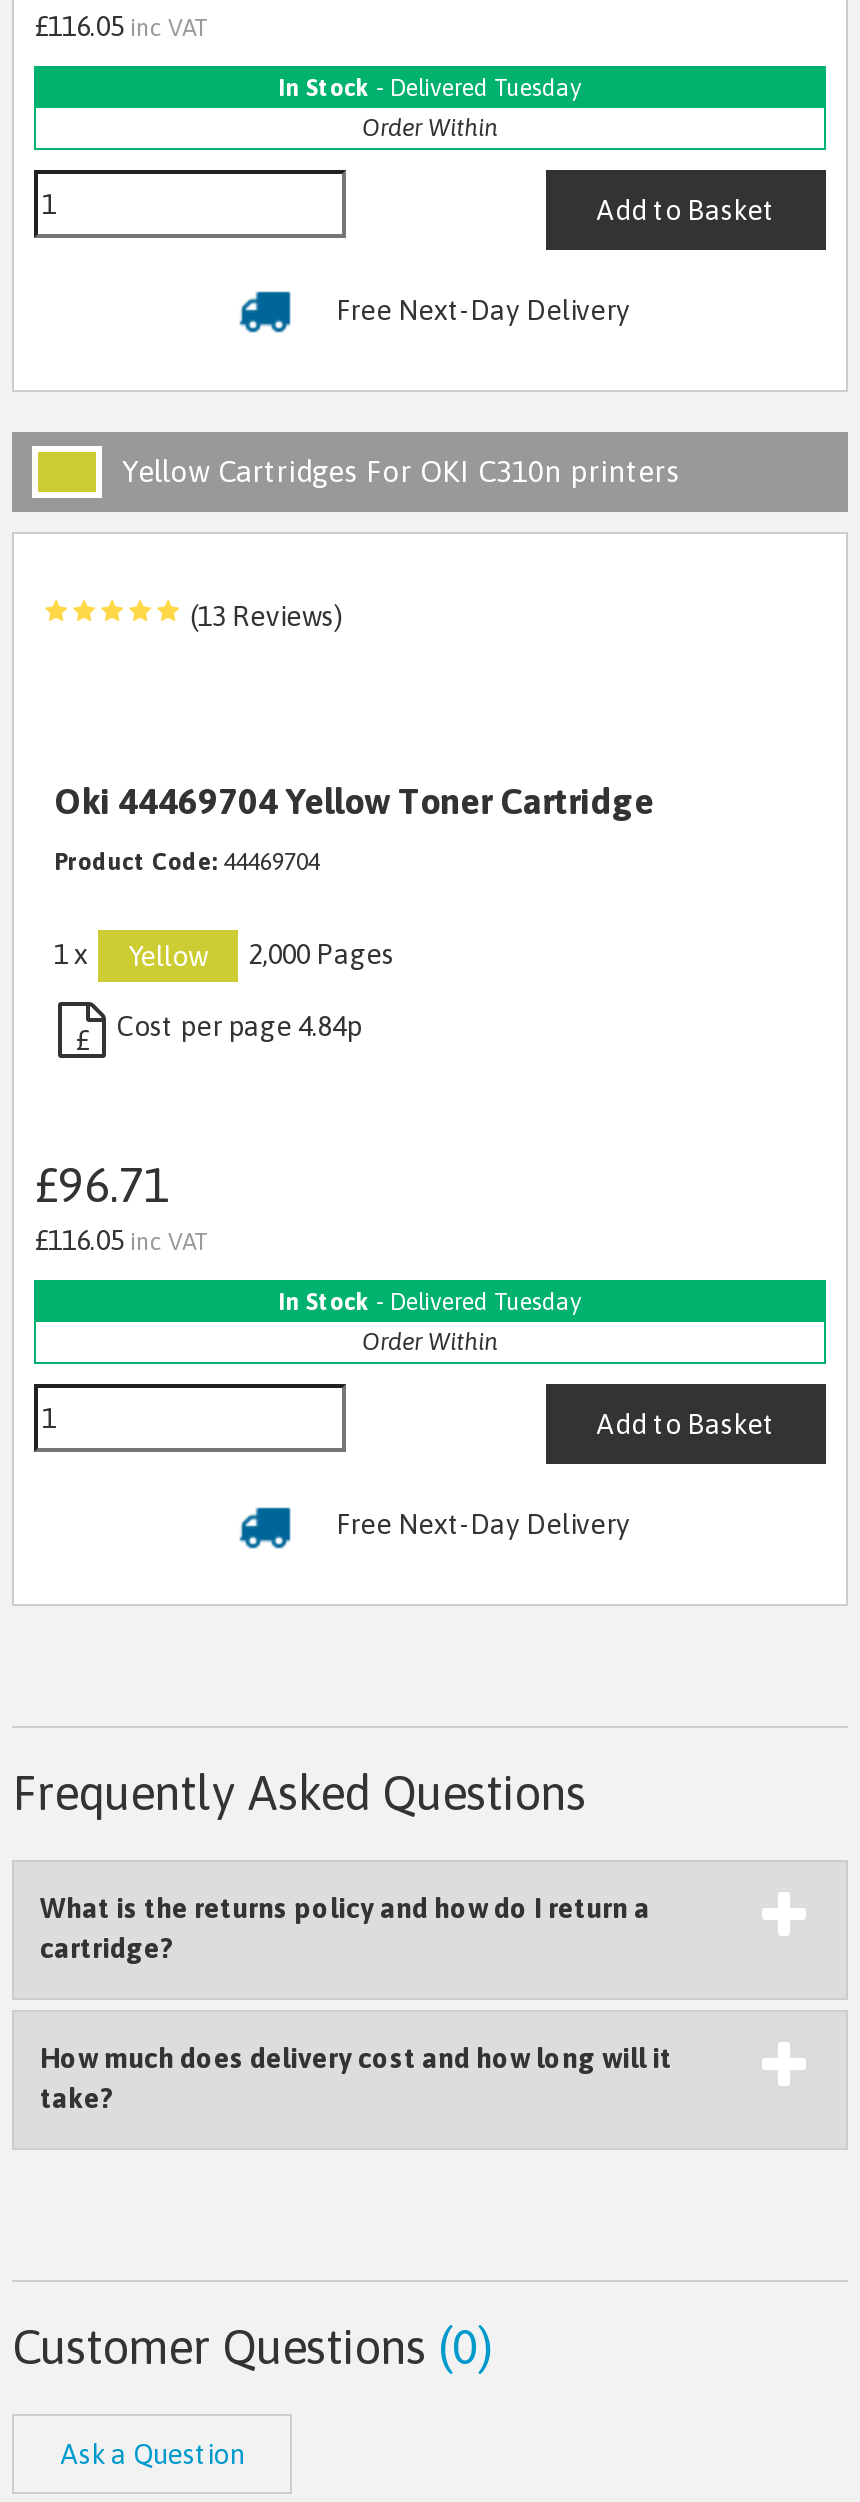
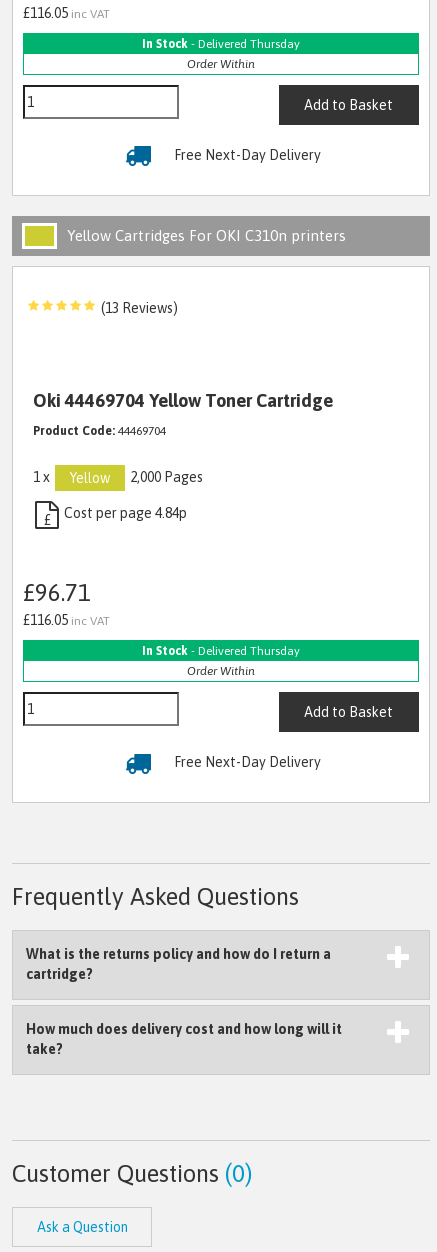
[278,73,582,101] In Stock - Delivered Tuesday -> [142,36,300,50] In Stock - Delivered Thursday
[278,1289,582,1317] In Stock - Delivered Tuesday -> [142,644,300,658] In Stock - Delivered Thursday

